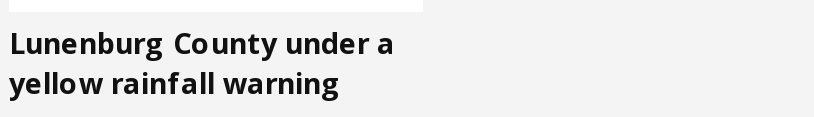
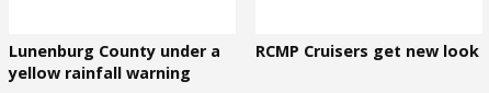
none -> [255,41,479,61] RCMP Cruisers get new look

